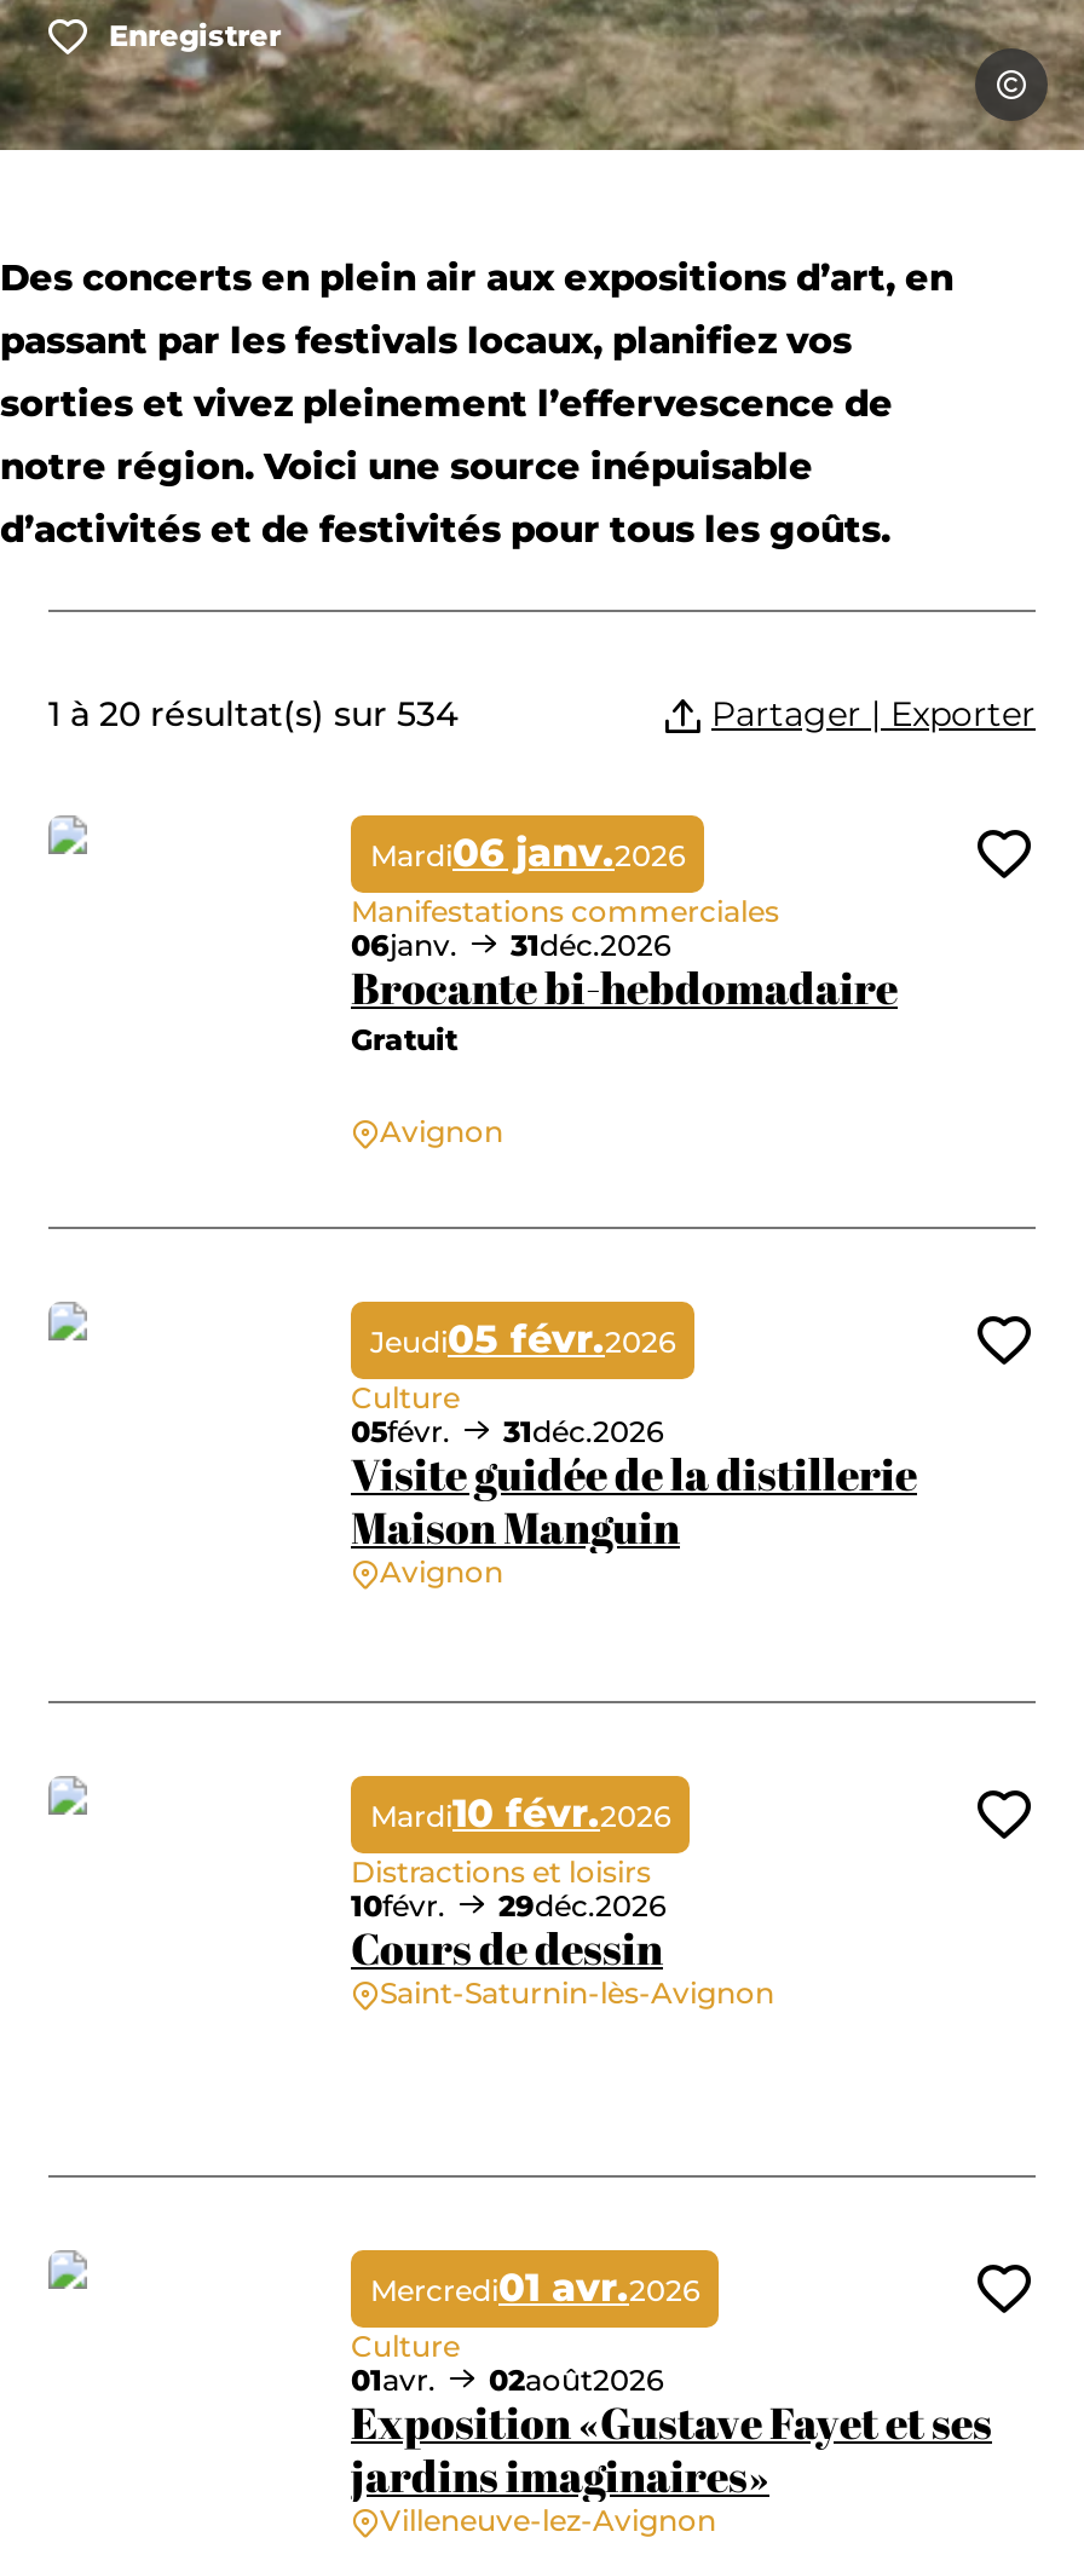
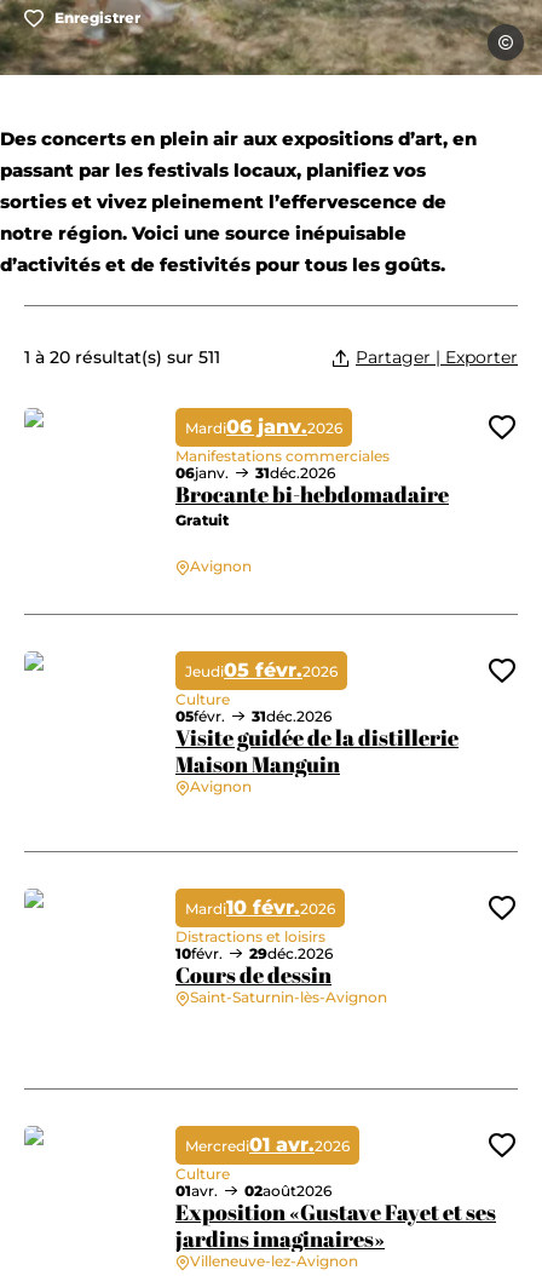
[48,692,457,736] 1 à 20 résultat(s) sur 534 -> [24,346,220,368] 1 à 20 résultat(s) sur 511

